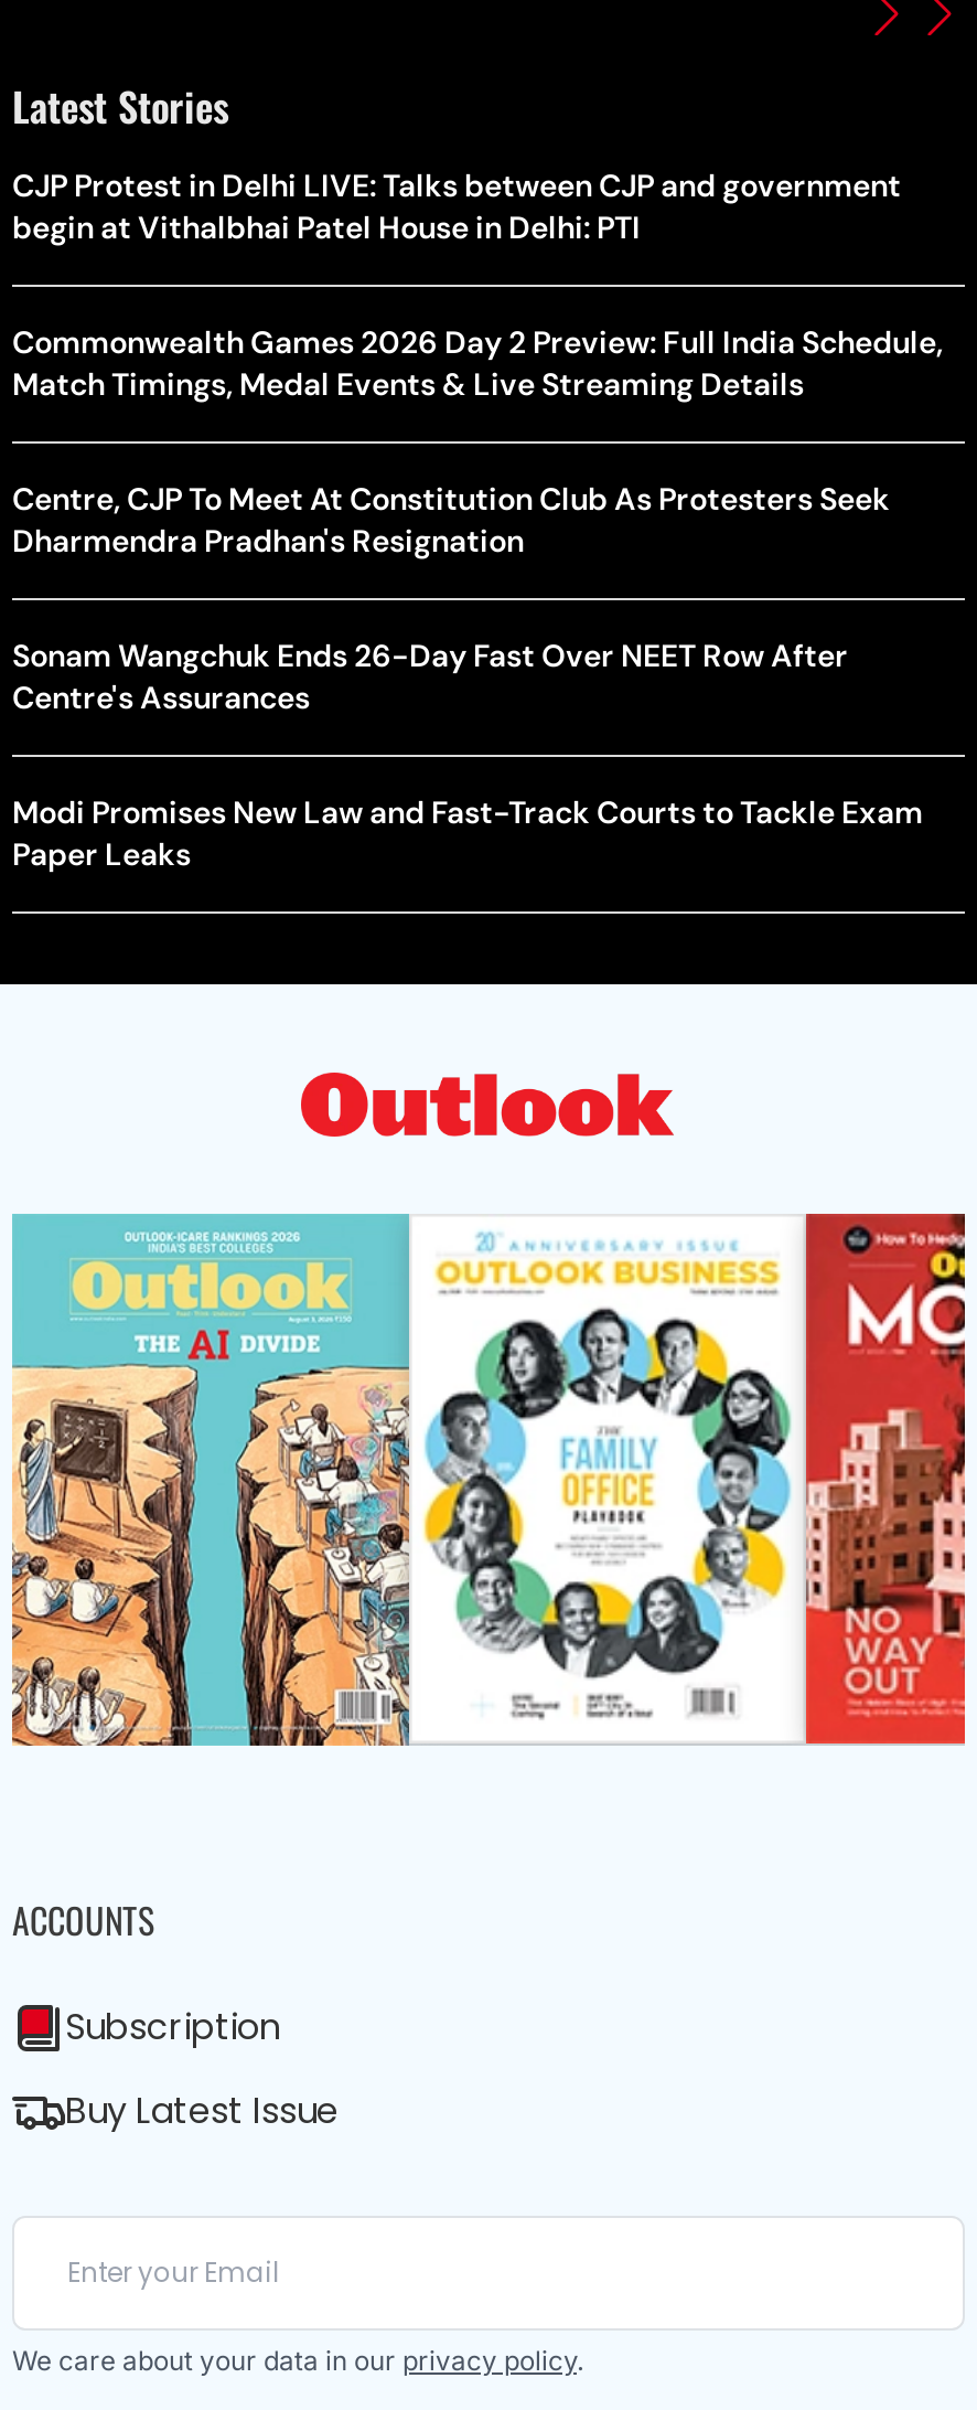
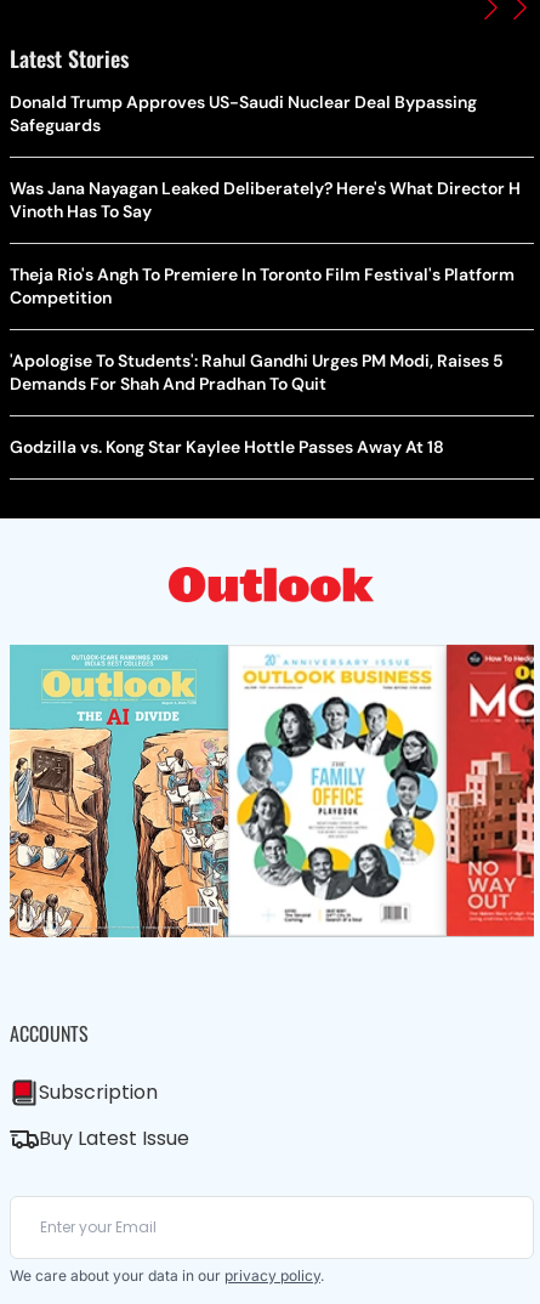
[12,166,901,247] CJP Protest in Delhi LIVE: Talks between CJP and government | begin at Vithalbhai Patel House in Delhi: PTI -> [10,91,477,136] Donald Trump Approves US-Saudi Nuclear Deal Bypassing | Safeguards
[12,322,943,404] Commonwealth Games 2026 Day 2 Preview: Full India Schedule, | Match Timings, Medal Events & Live Streaming Details -> [10,177,521,222] Was Jana Nayagan Leaked Deliberately? Here's What Director H | Vinoth Has To Say
[12,479,890,561] Centre, CJP To Meet At Constitution Club As Protesters Seek | Dharmendra Pradhan's Resignation -> [10,263,515,308] Theja Rio's Angh To Premiere In Toronto Film Festival's Platform | Competition
[12,636,848,717] Sonam Wangchuk Ends 26-Day Fast Over NEET Row After | Centre's Assurances -> [10,350,504,395] 'Apologise To Students': Rahul Gandhi Urges PM Modi, Raises 5 | Demands For Shah And Pradhan To Quit
[12,792,923,874] Modi Promises New Law and Fast-Track Courts to Tackle Exam | Paper Leaks -> [10,436,444,458] Godzilla vs. Kong Star Kaylee Hottle Passes Away At 18

